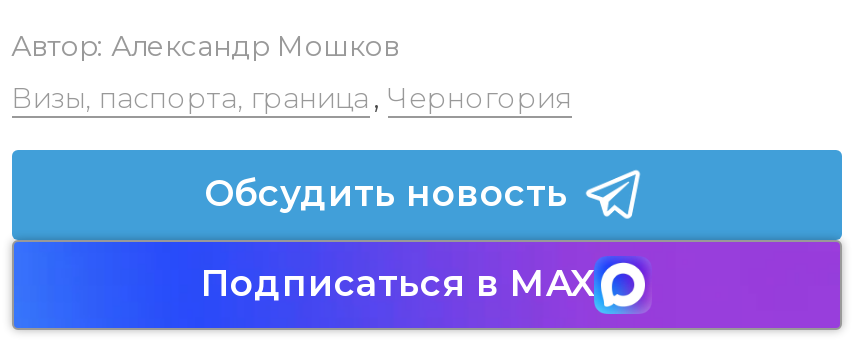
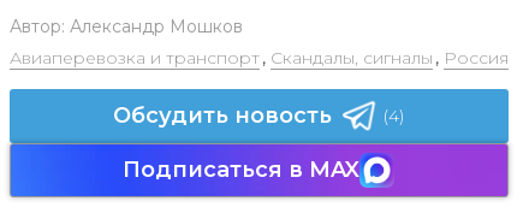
[11,79,571,115] Визы, паспорта, граница , Черногория -> [9,47,508,68] Авиаперевозка и транспорт , Скандалы, сигналы , Россия
none -> [384,104,404,126] (4)

